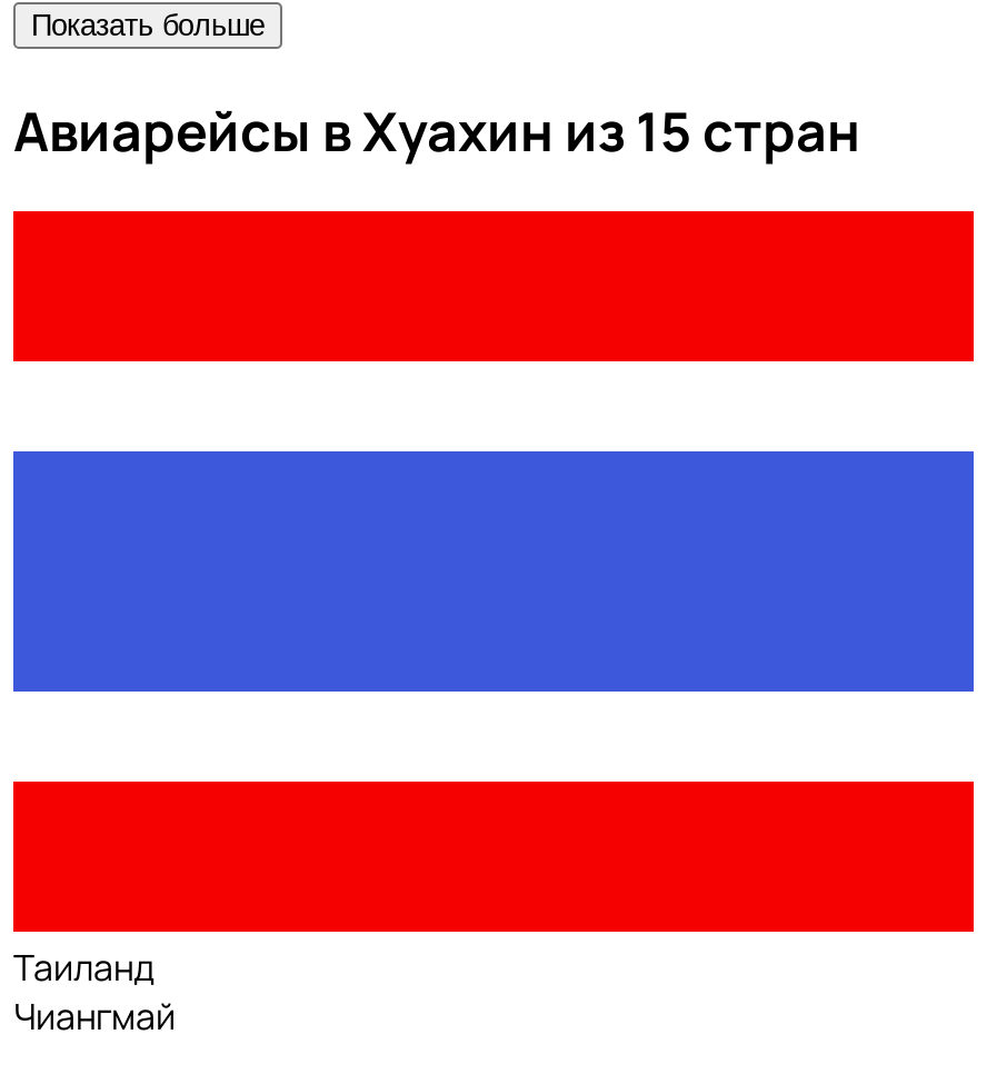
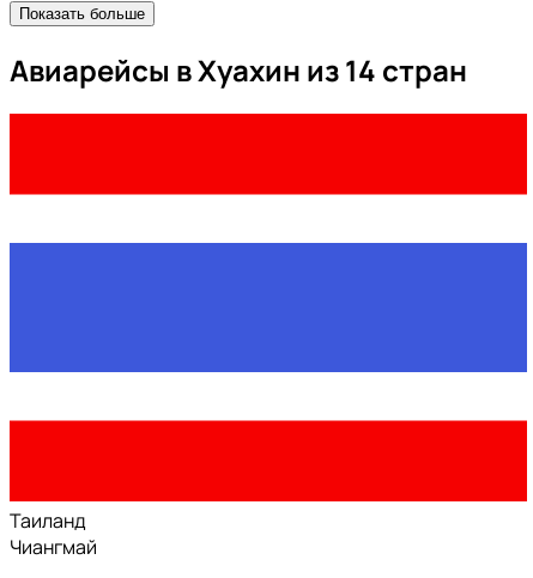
[13,93,860,166] Авиарейсы в Хуахин из 15 стран -> [10,50,467,89] Авиарейсы в Хуахин из 14 стран

